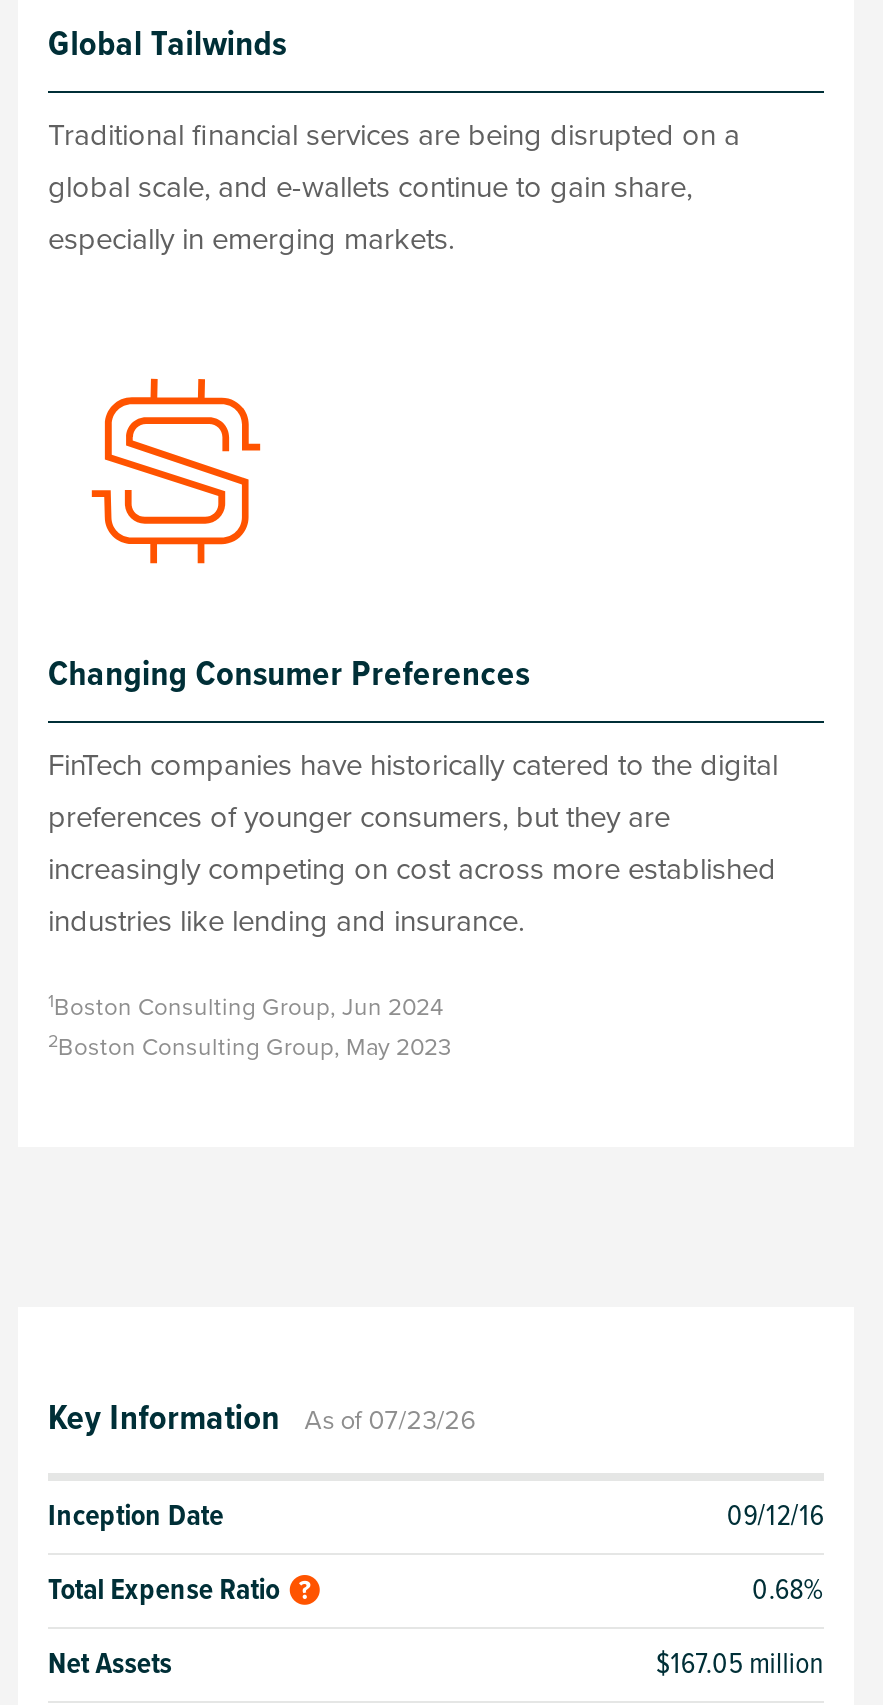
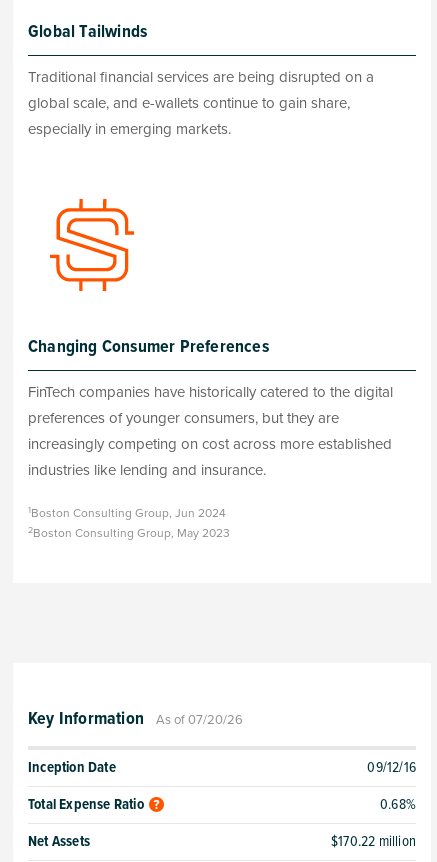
[48,1397,476,1443] Key Information As of 07/23/26 -> [28,708,243,731] Key Information As of 07/20/26
[656,1645,824,1685] $167.05 million -> [331,832,416,852] $170.22 million

